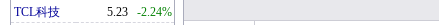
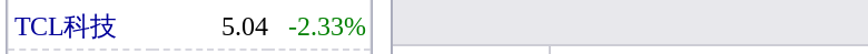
[107,5,128,19] 5.23 -> [221,11,268,42] 5.04
[137,5,172,19] -2.24% -> [288,11,366,42] -2.33%

